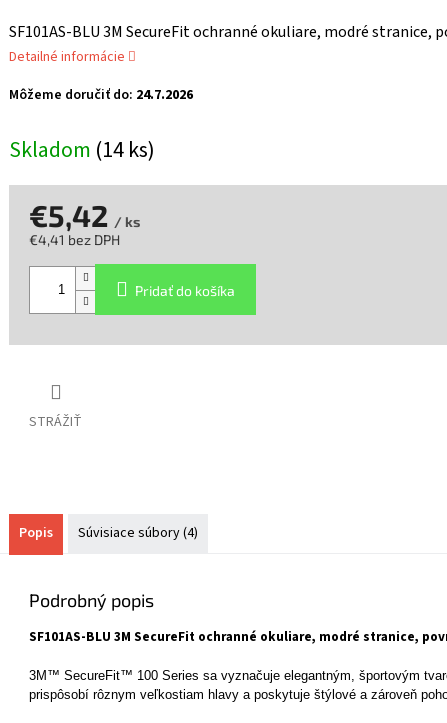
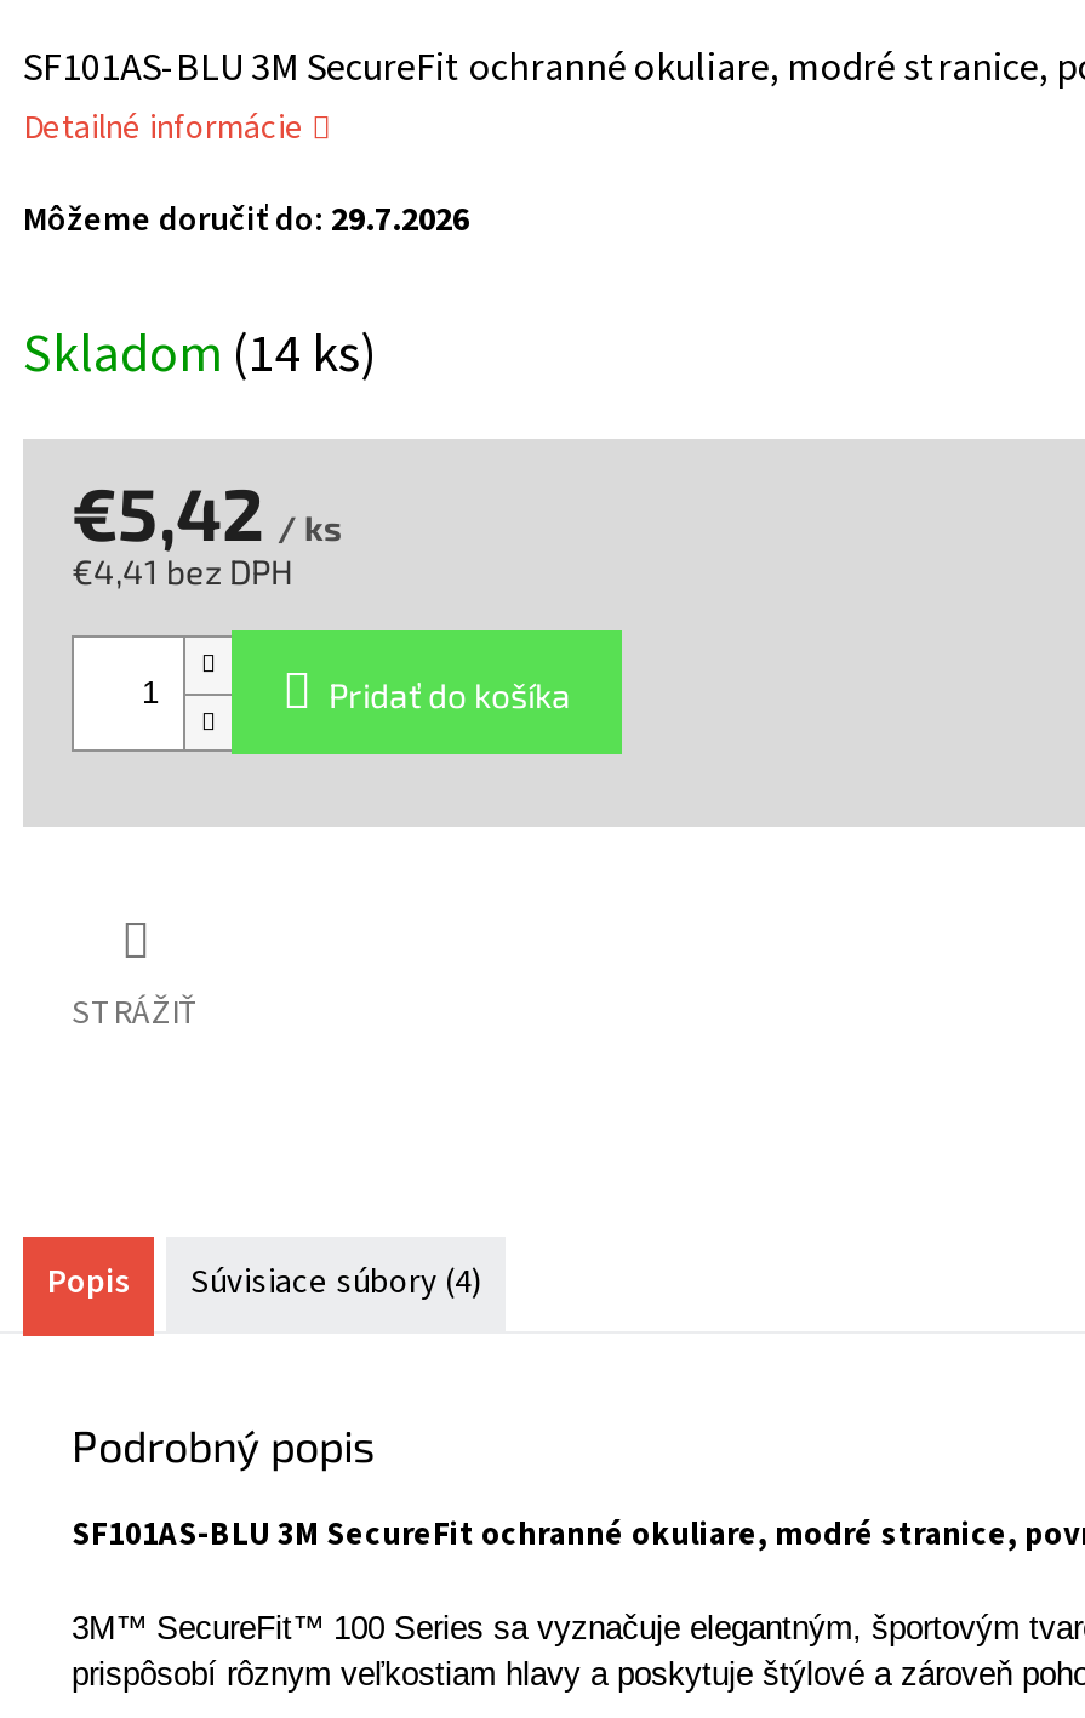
[9,85,193,105] Môžeme doručiť do: 24.7.2026 -> [23,197,469,246] Môžeme doručiť do: 29.7.2026

